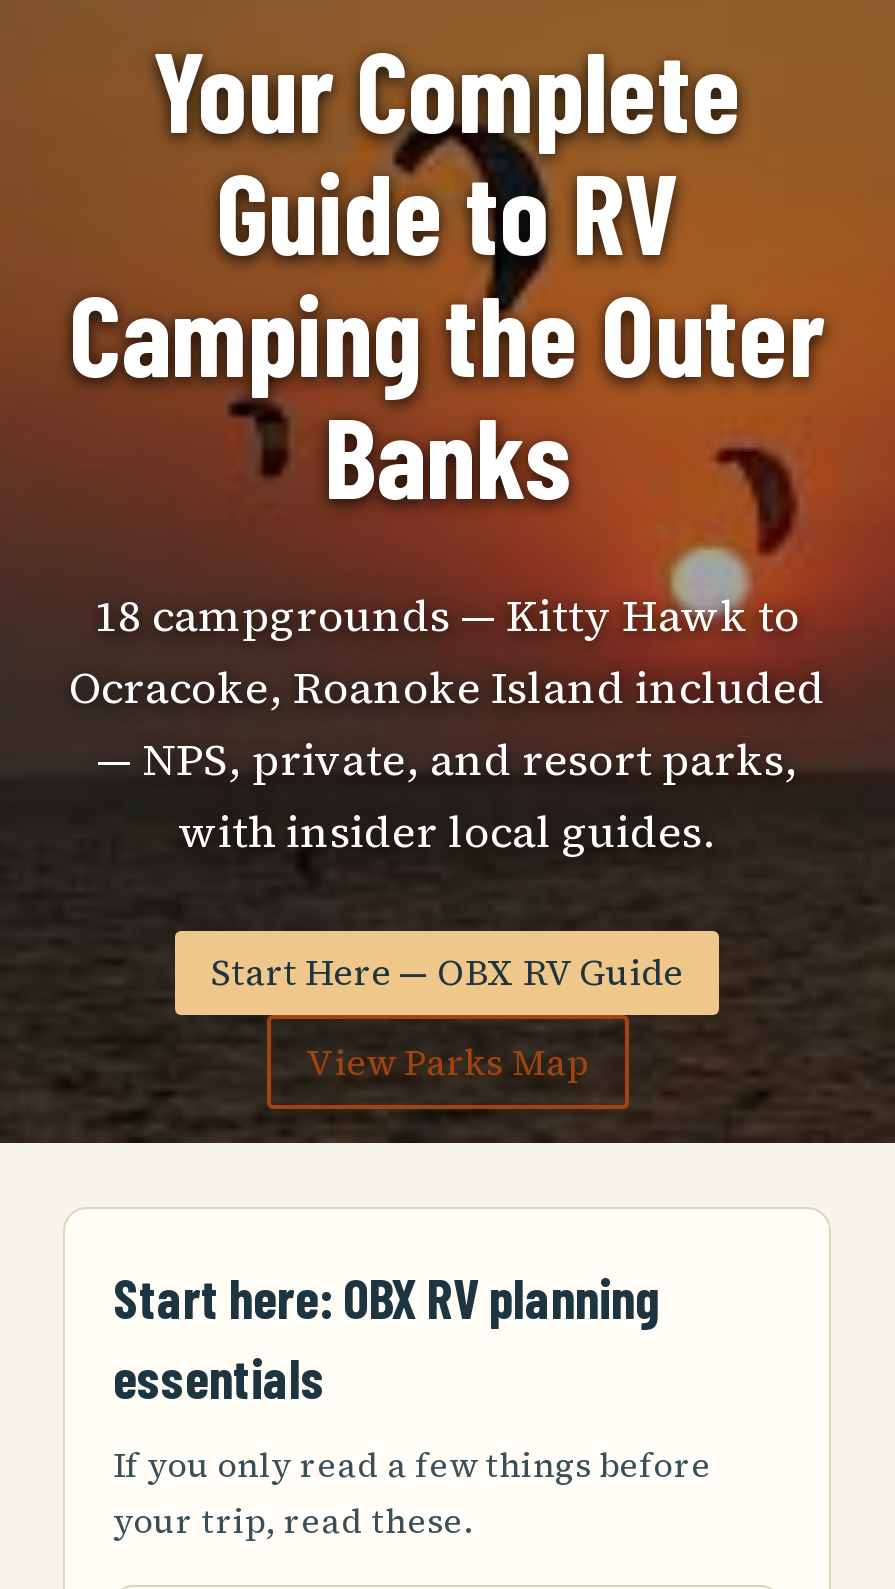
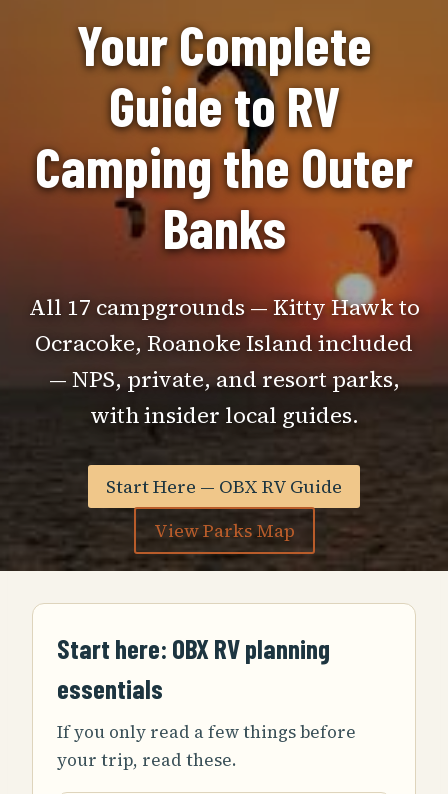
[94,585,800,645] 18 campgrounds — Kitty Hawk to -> [28,292,419,322] All 17 campgrounds — Kitty Hawk to

